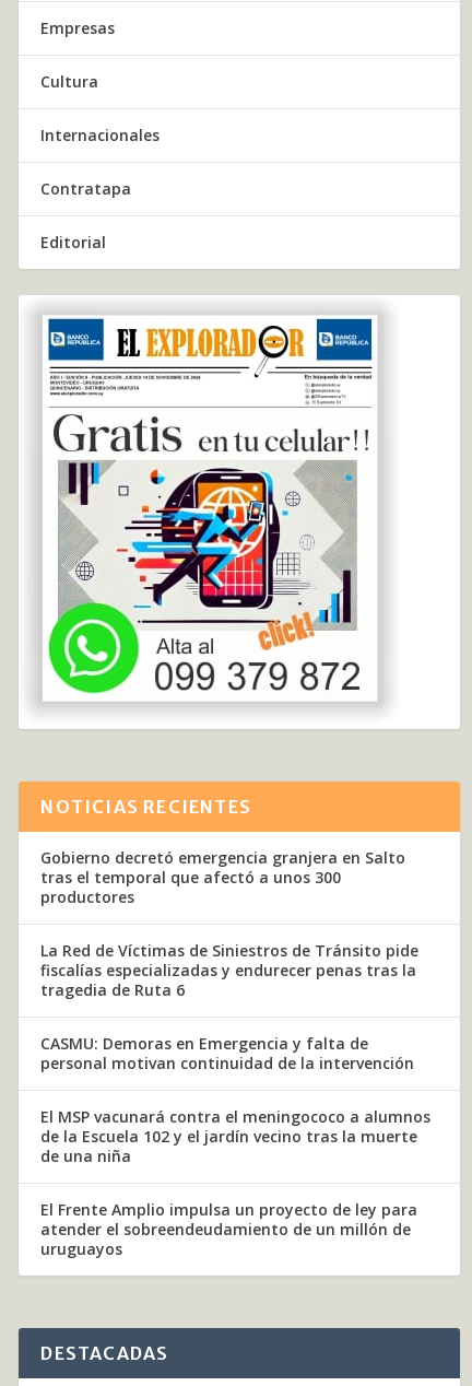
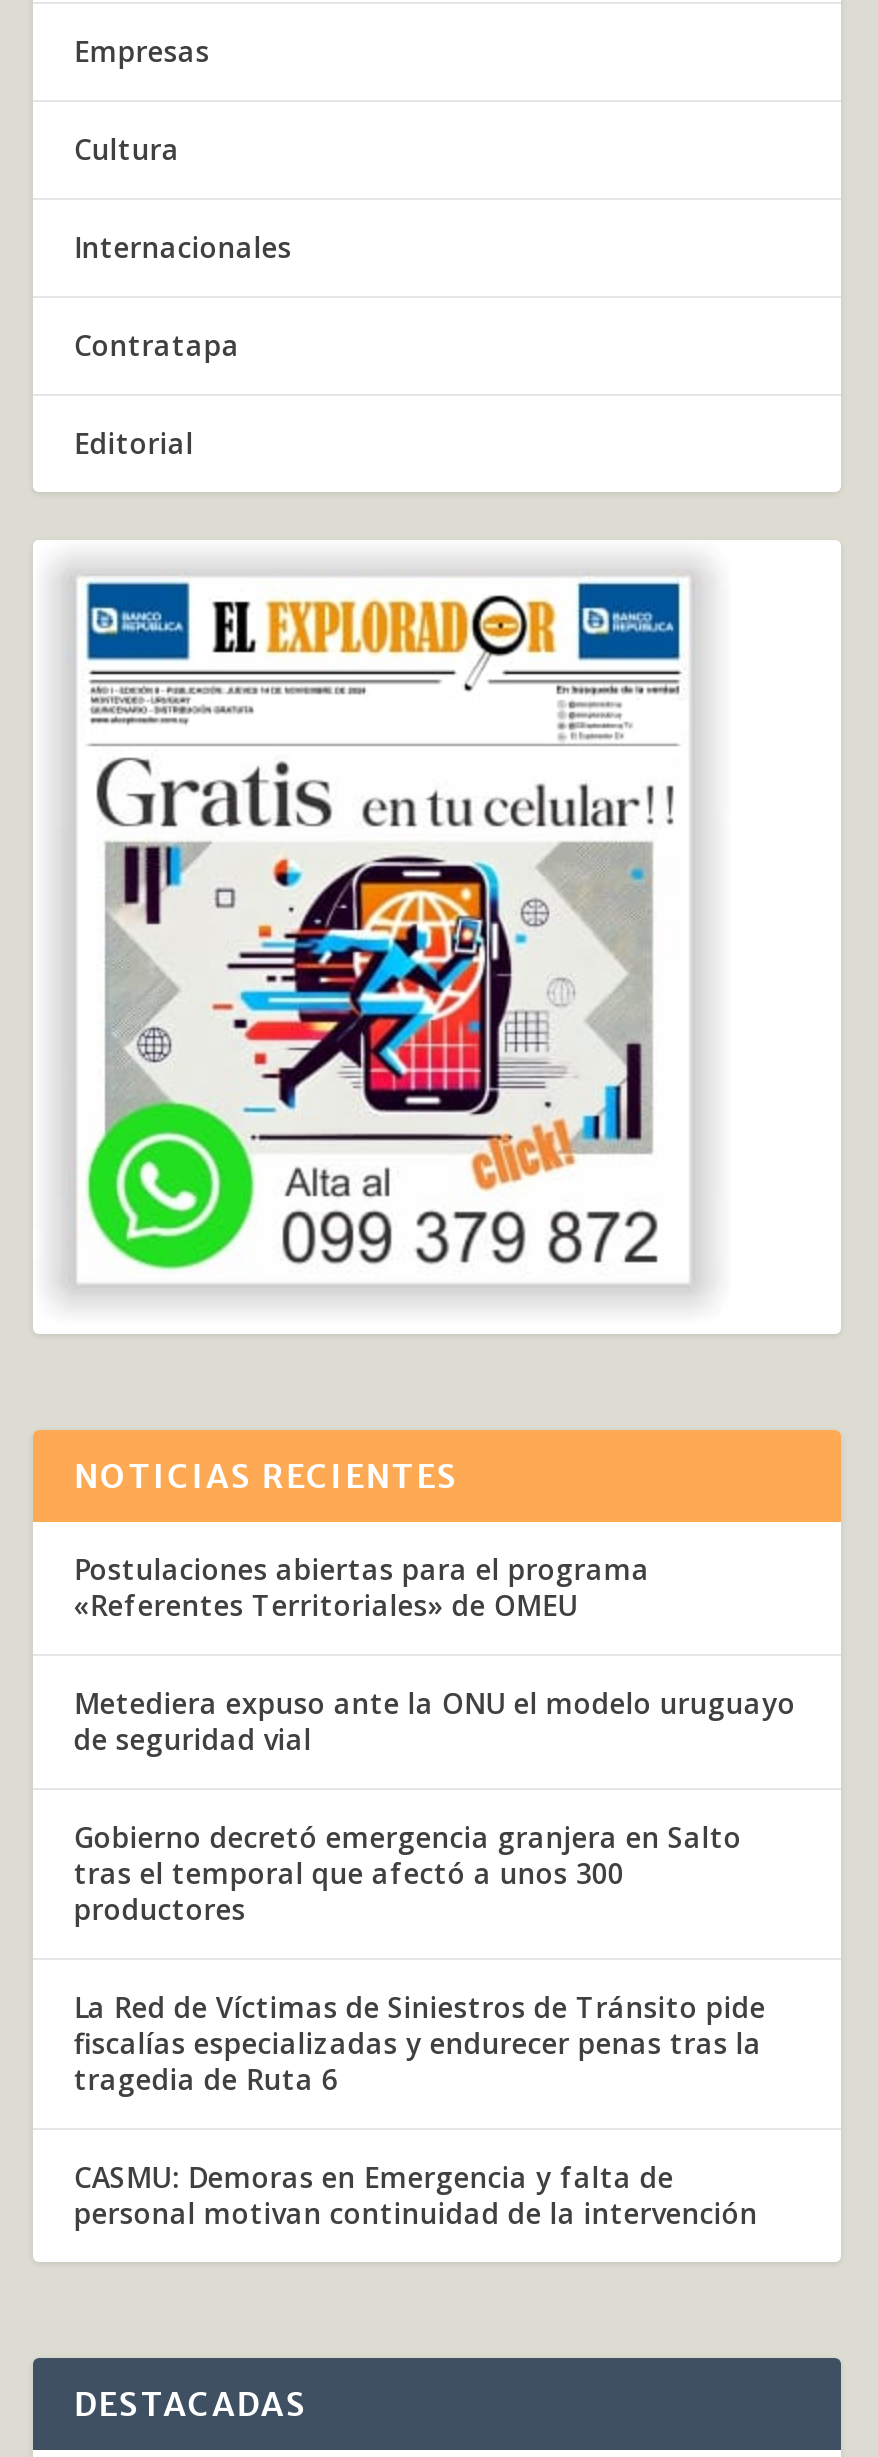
none -> [74,1550,796,1758] Postulaciones abiertas para el programa | «Referentes Territoriales» de OMEU | Metediera expuso ante la ONU el modelo uruguayo | de seguridad vial
moved [41,847,423,1074] -> [74,1818,774,2232]: Gobierno decretó emergencia granjera en Salto | tras el temporal que afectó a unos 300 | productores | La Red de Víctimas de Siniestros de Tránsito pide | fiscalías especializadas y endurecer penas tras la | tragedia de Ruta 6 | CASMU: Demoras en Emergencia y falta de | personal motivan continuidad de la intervención
[41,1106,431,1259] El MSP vacunará contra el meningococo a alumnos | de la Escuela 102 y el jardín vecino tras la muerte | de una niña | El Frente Amplio impulsa un proyecto de ley para | atender el sobreendeudamiento de un millón de | uruguayos -> none

